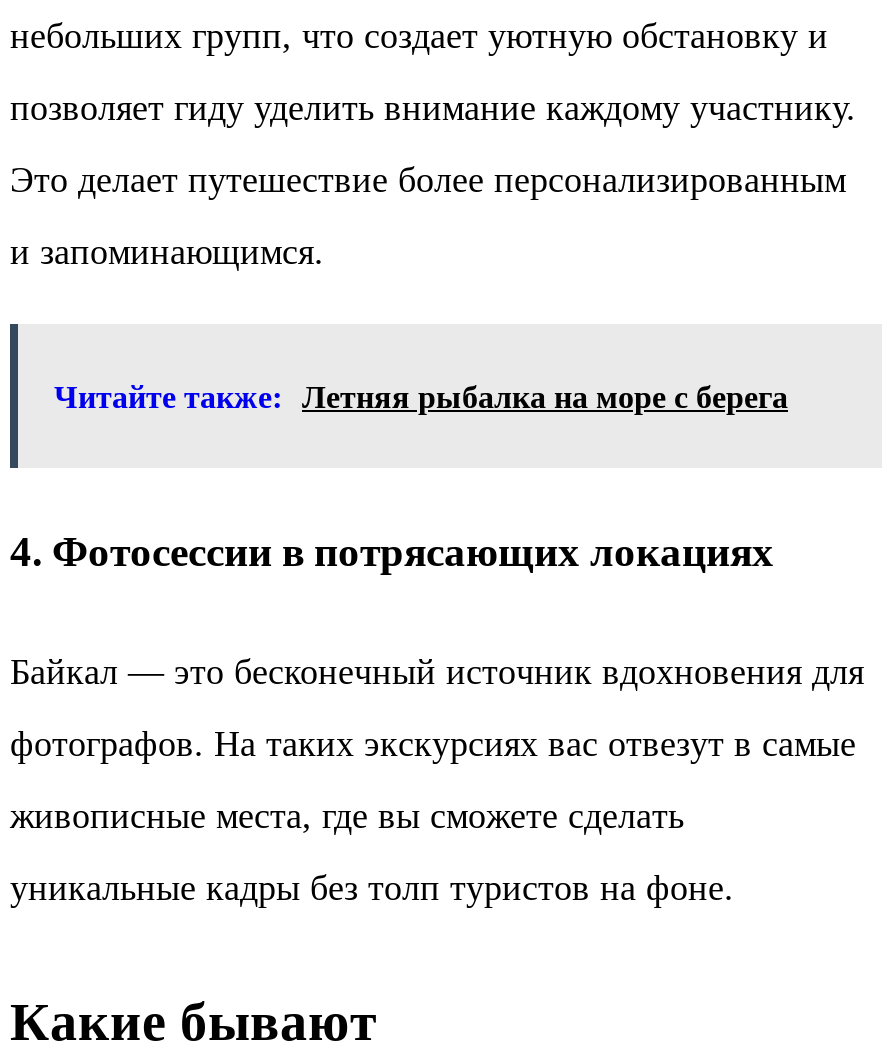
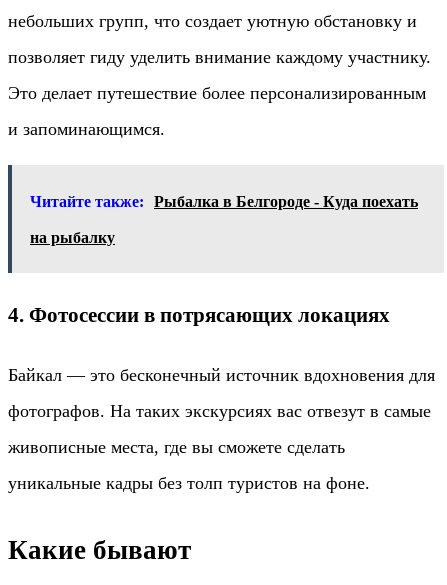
[54,380,788,414] Читайте также: Летняя рыбалка на море с берега -> [30,193,418,246] Читайте также: Рыбалка в Белгороде - Куда поехать | на рыбалку

